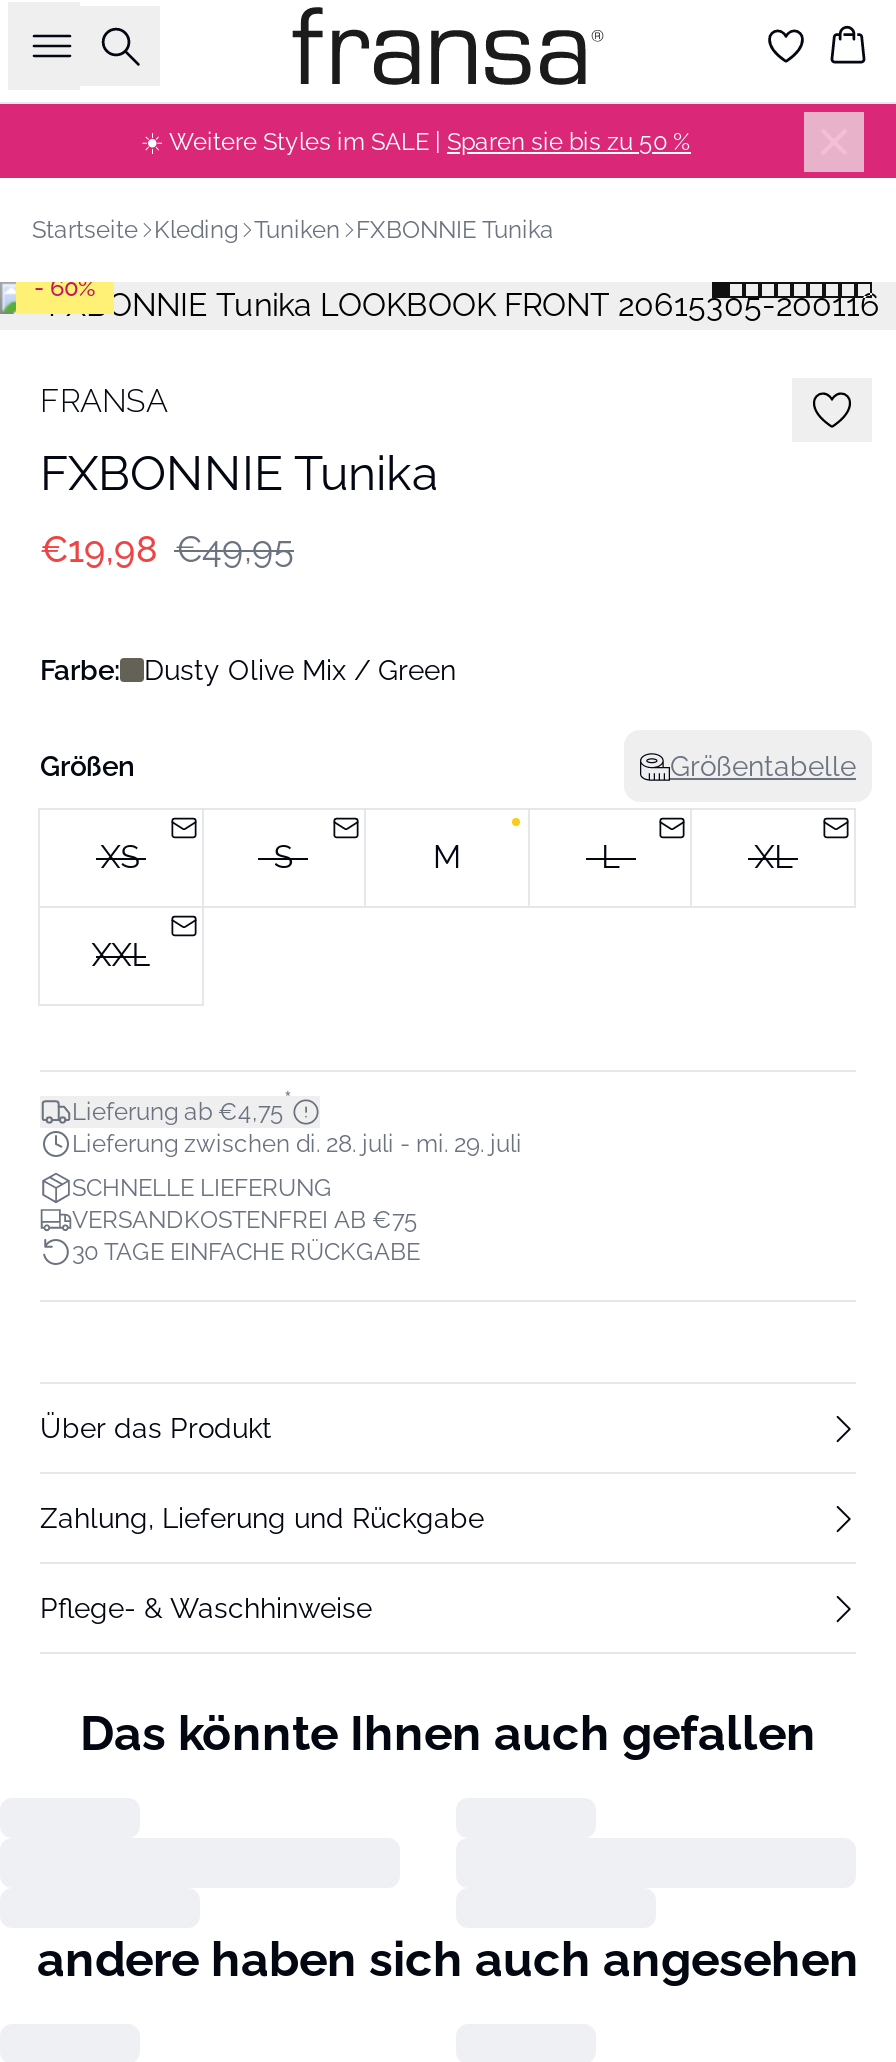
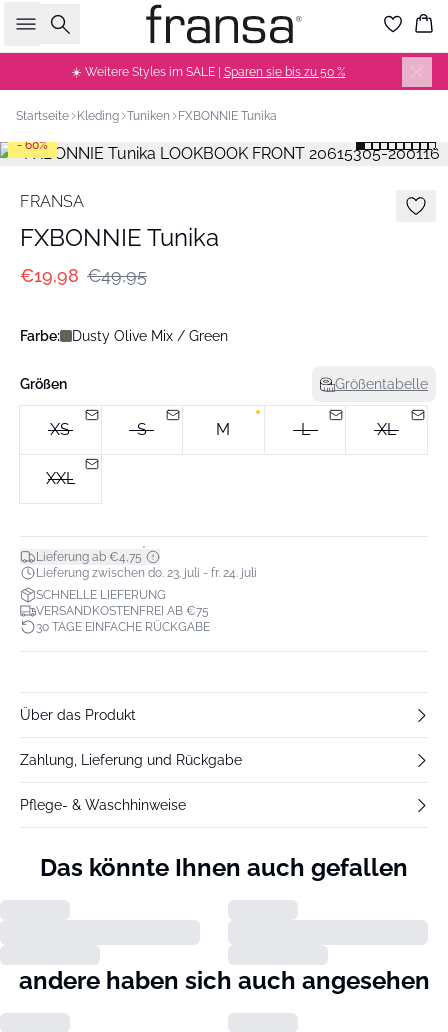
[72,1130,522,1158] Lieferung zwischen di. 28. juli - mi. 29. juli -> [36,566,257,580] Lieferung zwischen do. 23. juli - fr. 24. juli

